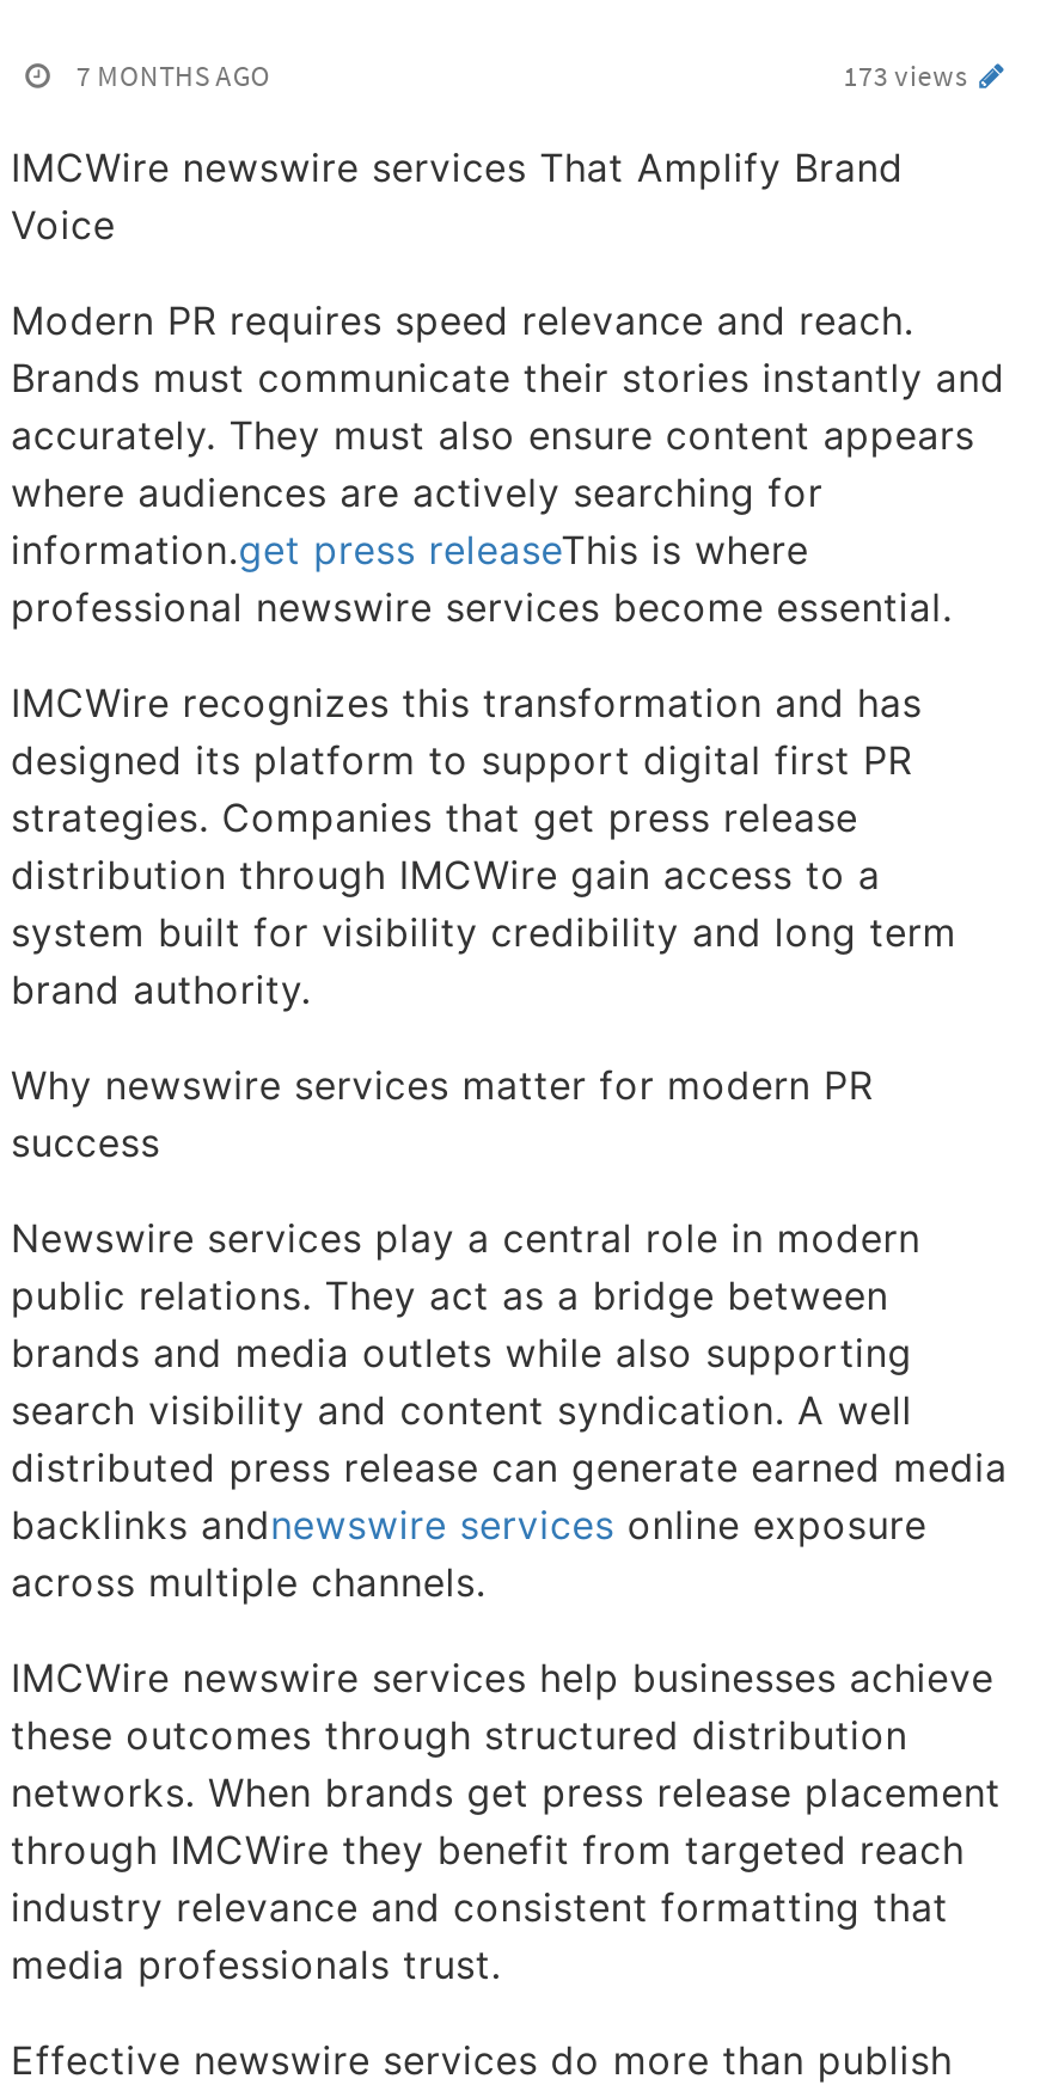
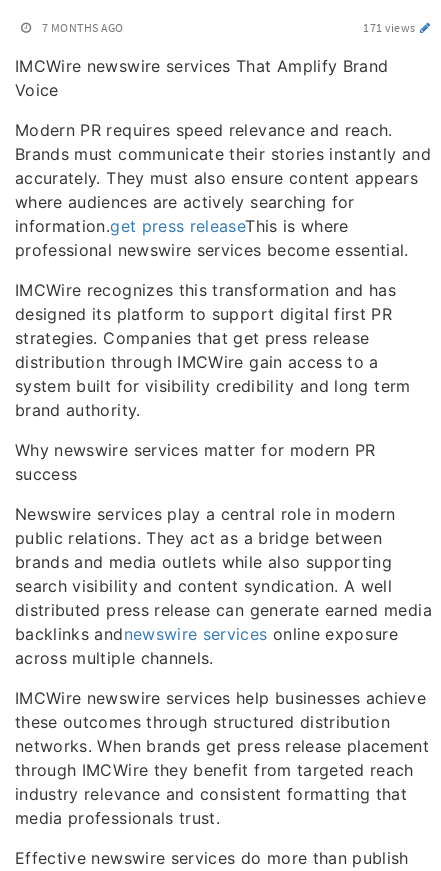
[843,57,974,93] 173 views -> [363,20,418,35] 171 views

